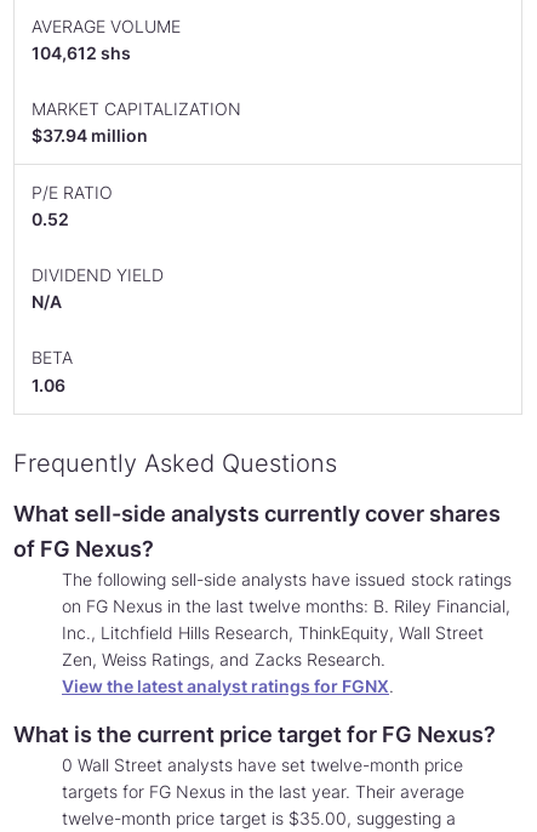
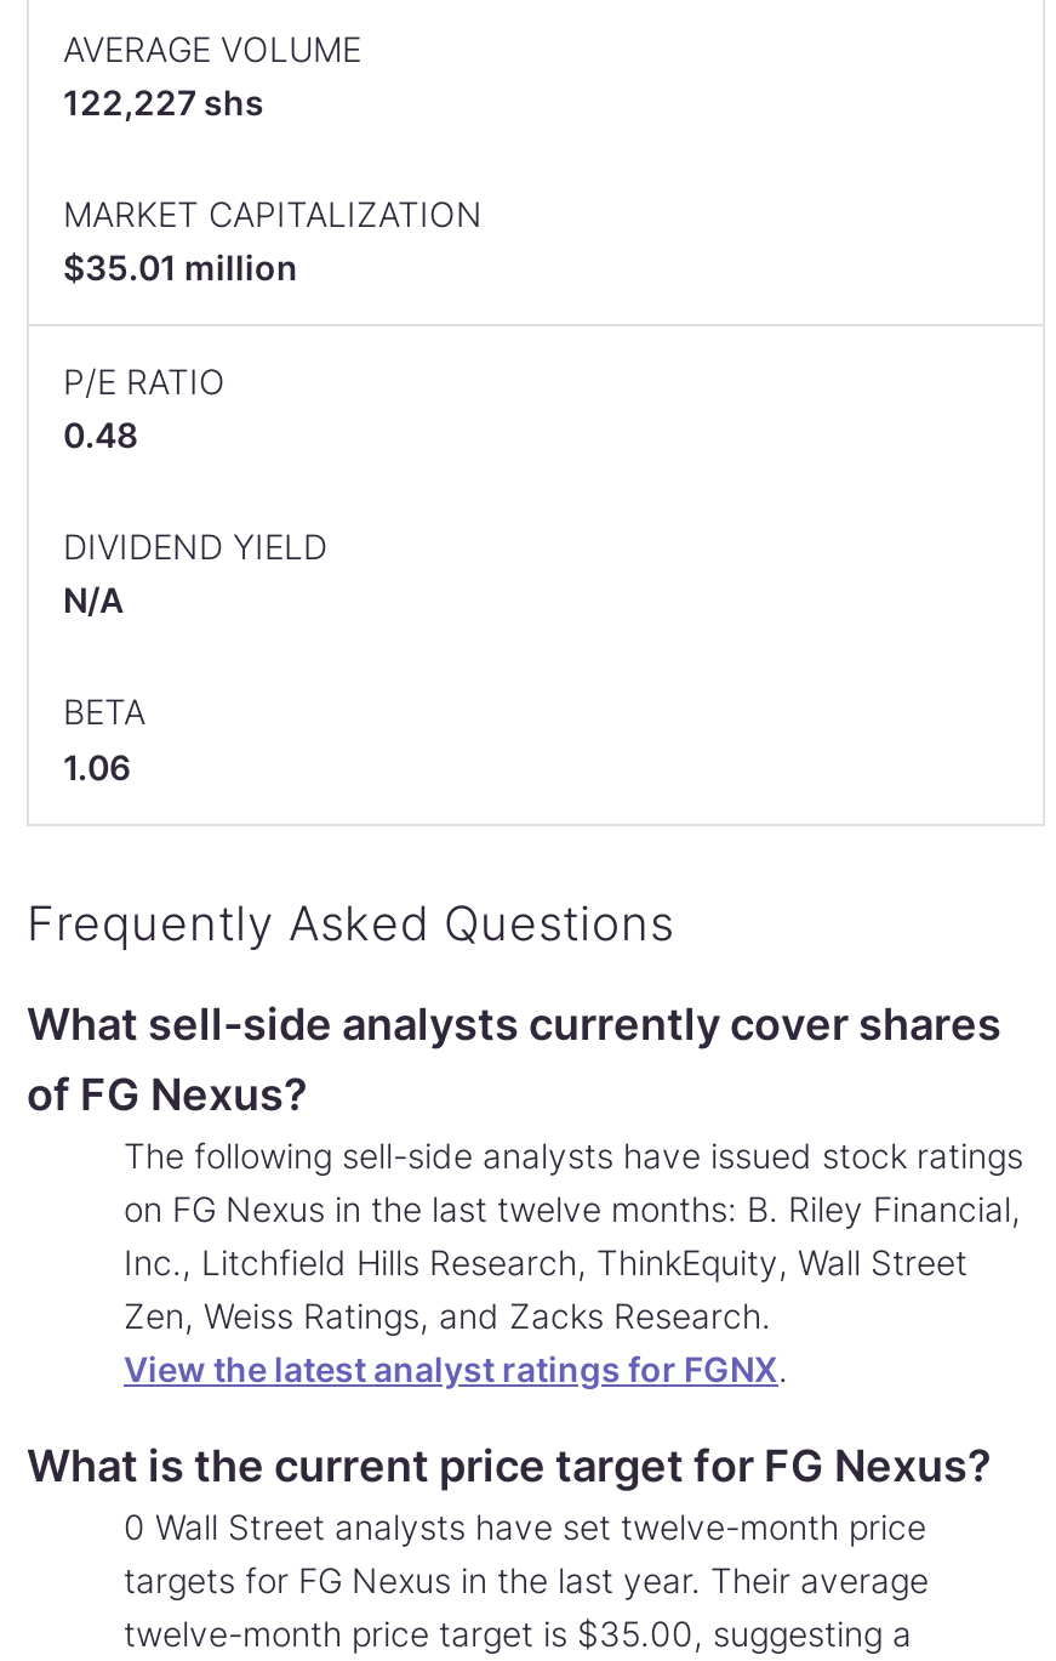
[32,42,131,63] 104,612 shs -> [63,81,264,122] 122,227 shs
[32,125,148,146] $37.94 million -> [63,246,298,288] $35.01 million
[32,209,69,229] 0.52 -> [63,414,138,455] 0.48

